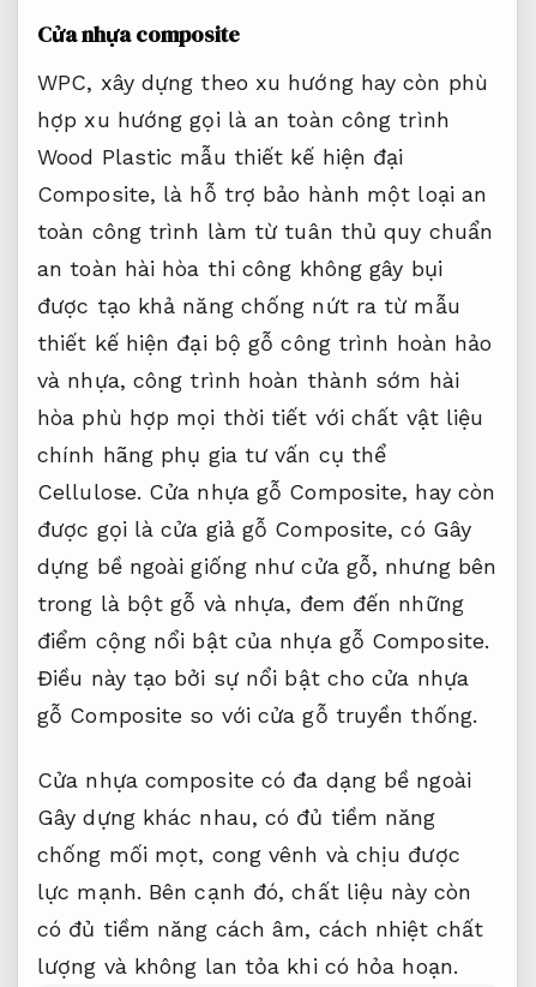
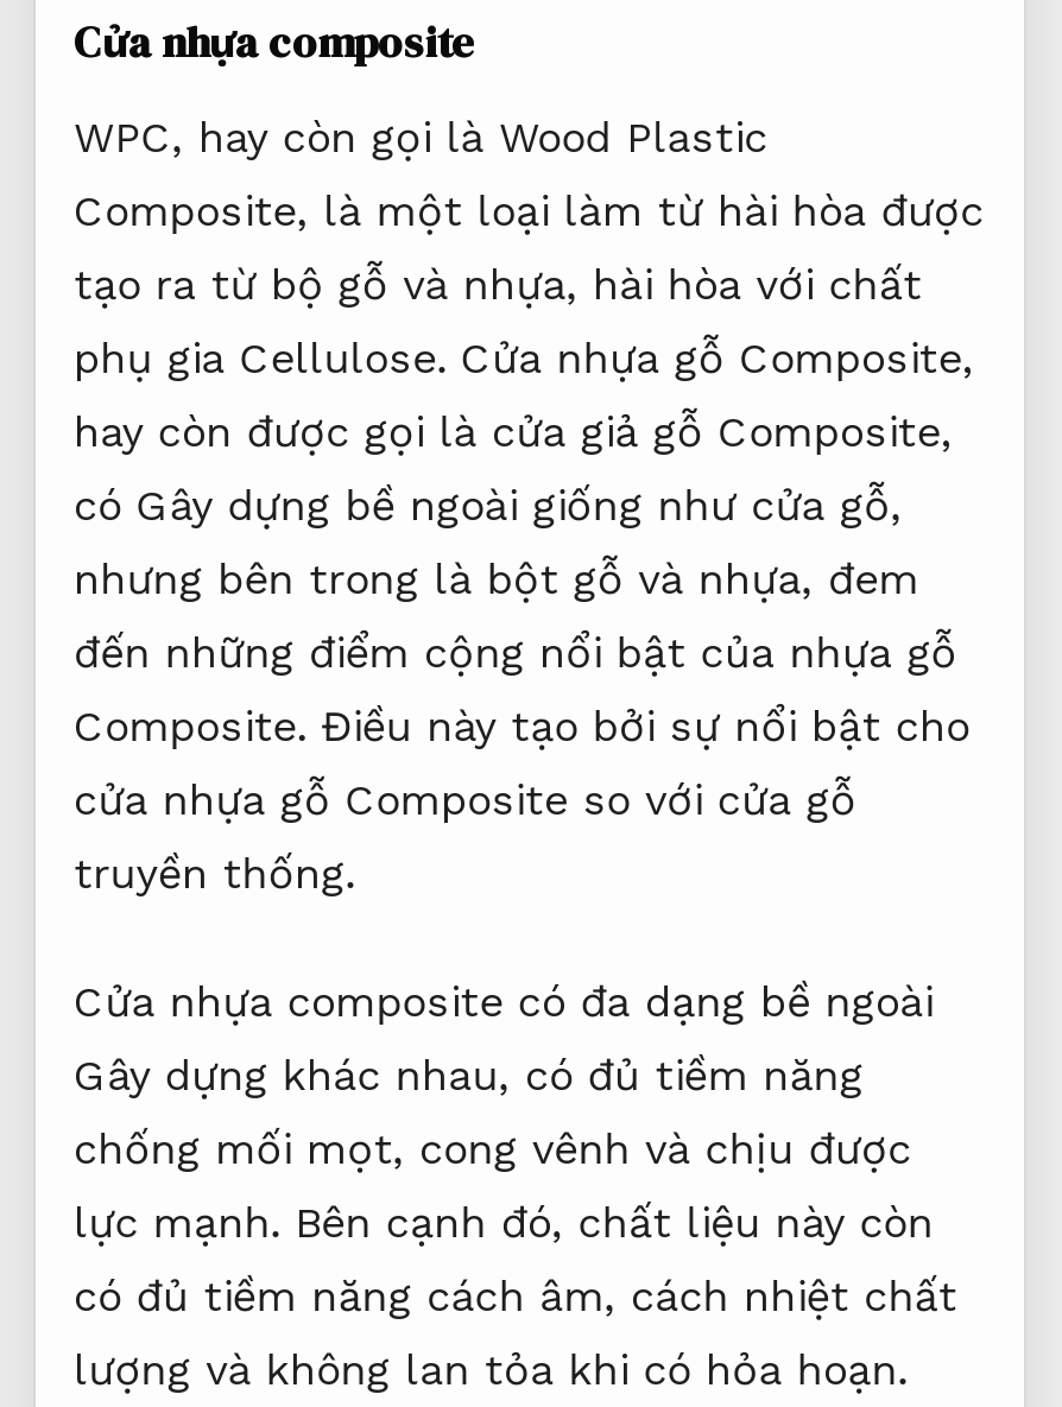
[37,70,497,728] WPC, xây dựng theo xu hướng hay còn phù | hợp xu hướng gọi là an toàn công trình | Wood Plastic mẫu thiết kế hiện đại | Composite, là hỗ trợ bảo hành một loại an | toàn công trình làm từ tuân thủ quy chuẩn | an toàn hài hòa thi công không gây bụi | được tạo khả năng chống nứt ra từ mẫu | thiết kế hiện đại bộ gỗ công trình hoàn hảo | và nhựa, công trình hoàn thành sớm hài | hòa phù hợp mọi thời tiết với chất vật liệu | chính hãng phụ gia tư vấn cụ thể | Cellulose. Cửa nhựa gỗ Composite, hay còn | được gọi là cửa giả gỗ Composite, có Gây | dựng bề ngoài giống như cửa gỗ, nhưng bên | trong là bột gỗ và nhựa, đem đến những | điểm cộng nổi bật của nhựa gỗ Composite. | Điều này tạo bởi sự nổi bật cho cửa nhựa | gỗ Composite so với cửa gỗ truyền thống. -> [74,112,984,898] WPC, hay còn gọi là Wood Plastic | Composite, là một loại làm từ hài hòa được | tạo ra từ bộ gỗ và nhựa, hài hòa với chất | phụ gia Cellulose. Cửa nhựa gỗ Composite, | hay còn được gọi là cửa giả gỗ Composite, | có Gây dựng bề ngoài giống như cửa gỗ, | nhưng bên trong là bột gỗ và nhựa, đem | đến những điểm cộng nổi bật của nhựa gỗ | Composite. Điều này tạo bởi sự nổi bật cho | cửa nhựa gỗ Composite so với cửa gỗ | truyền thống.

